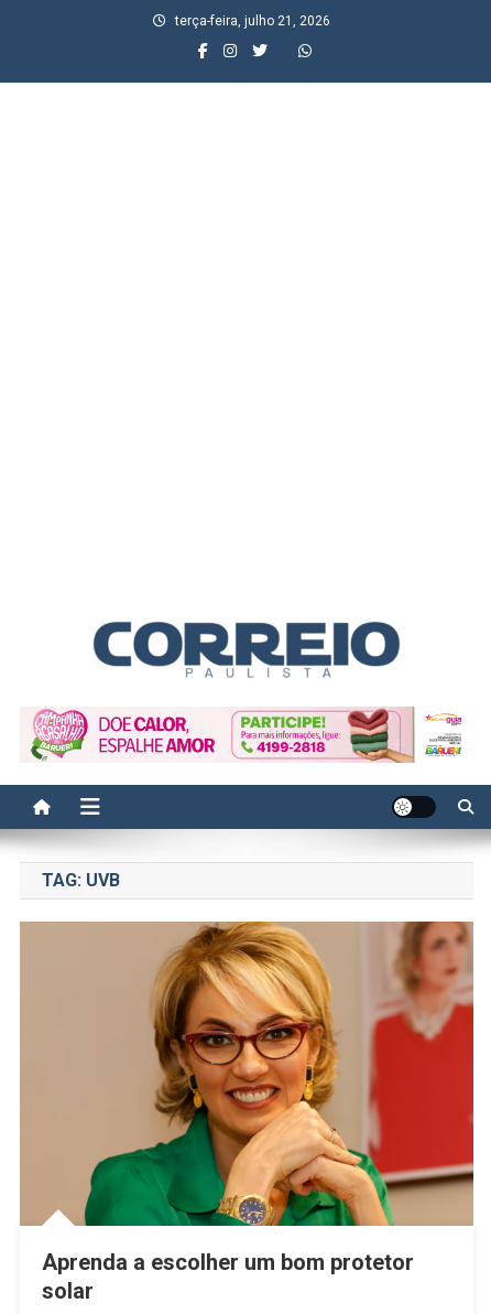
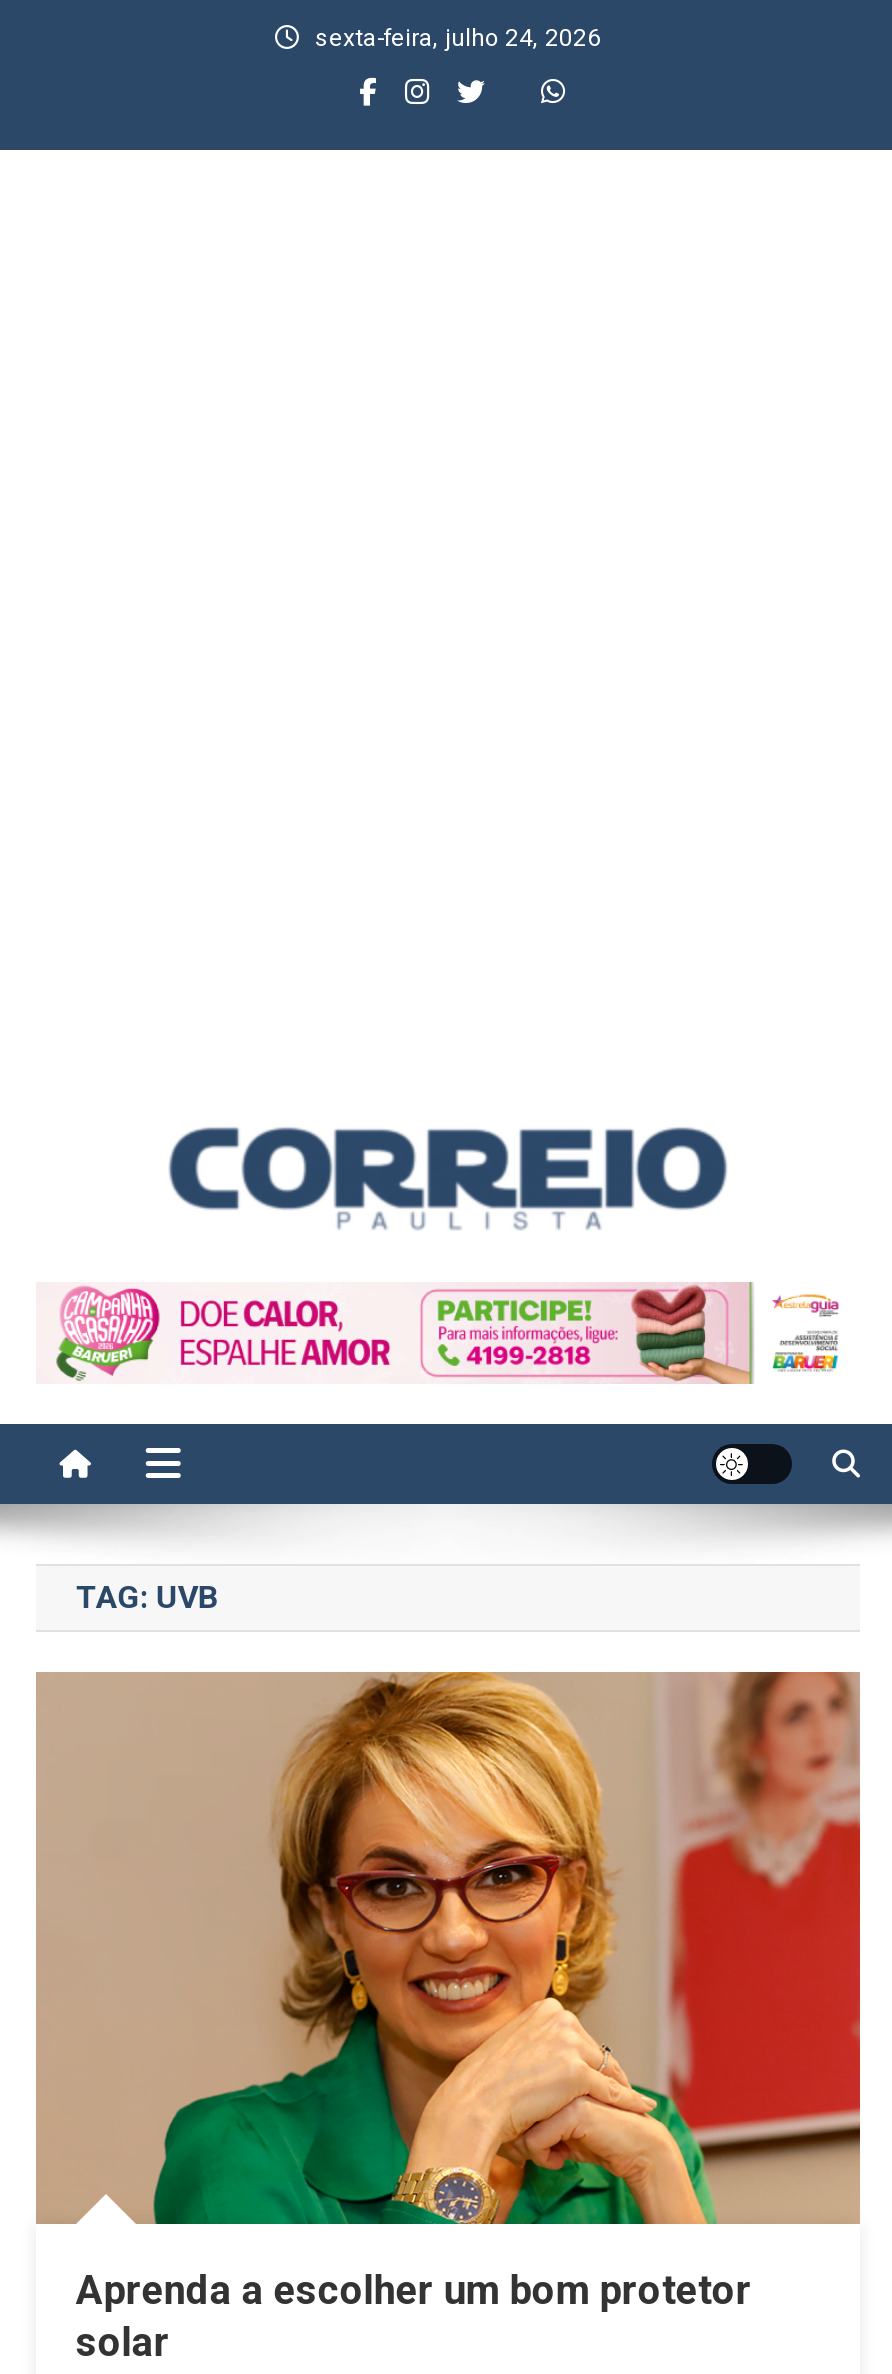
[174,13,330,29] terça-feira, julho 21, 2026 -> [315,24,601,52] sexta-feira, julho 24, 2026

